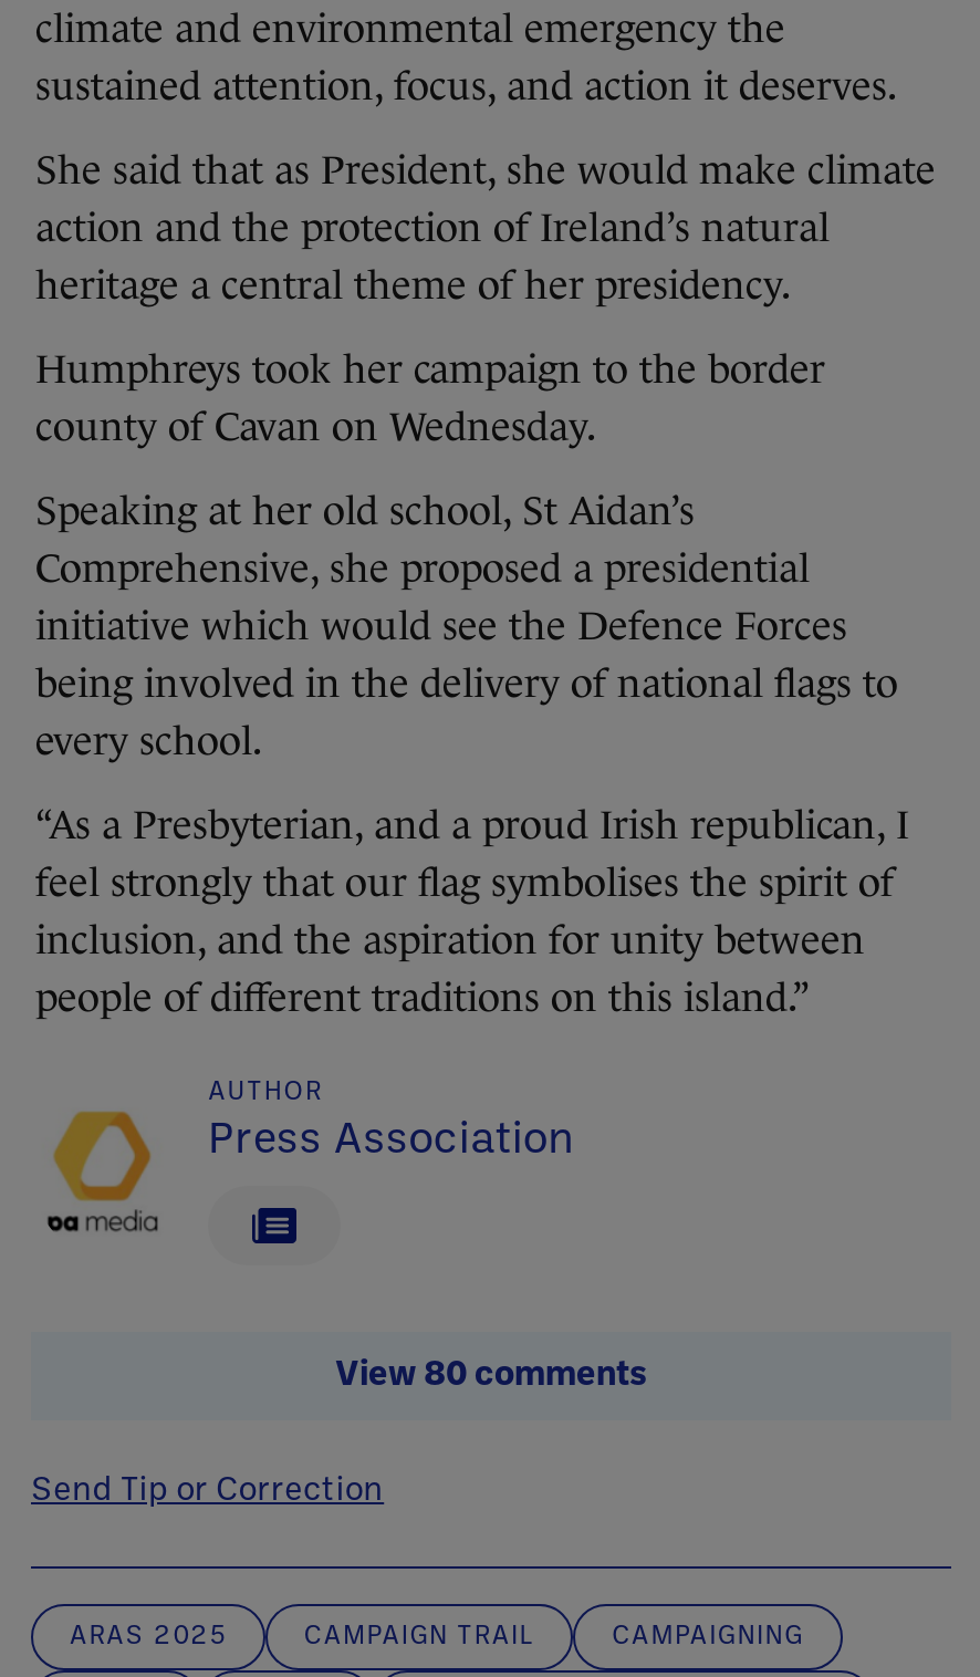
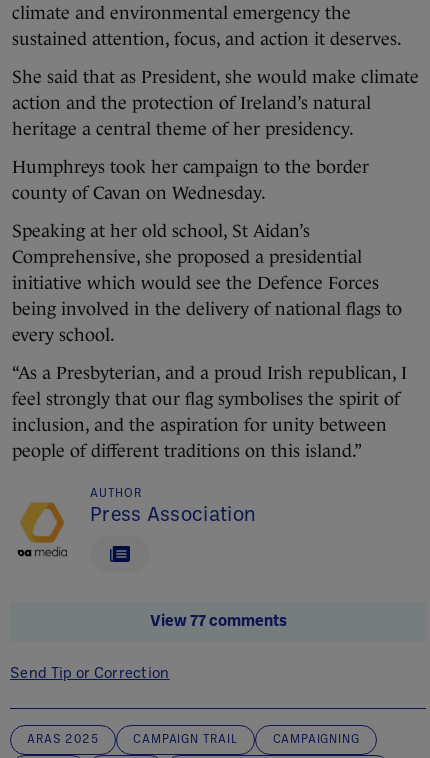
[335,1359,647,1395] View 80 comments -> [149,614,286,630] View 77 comments

